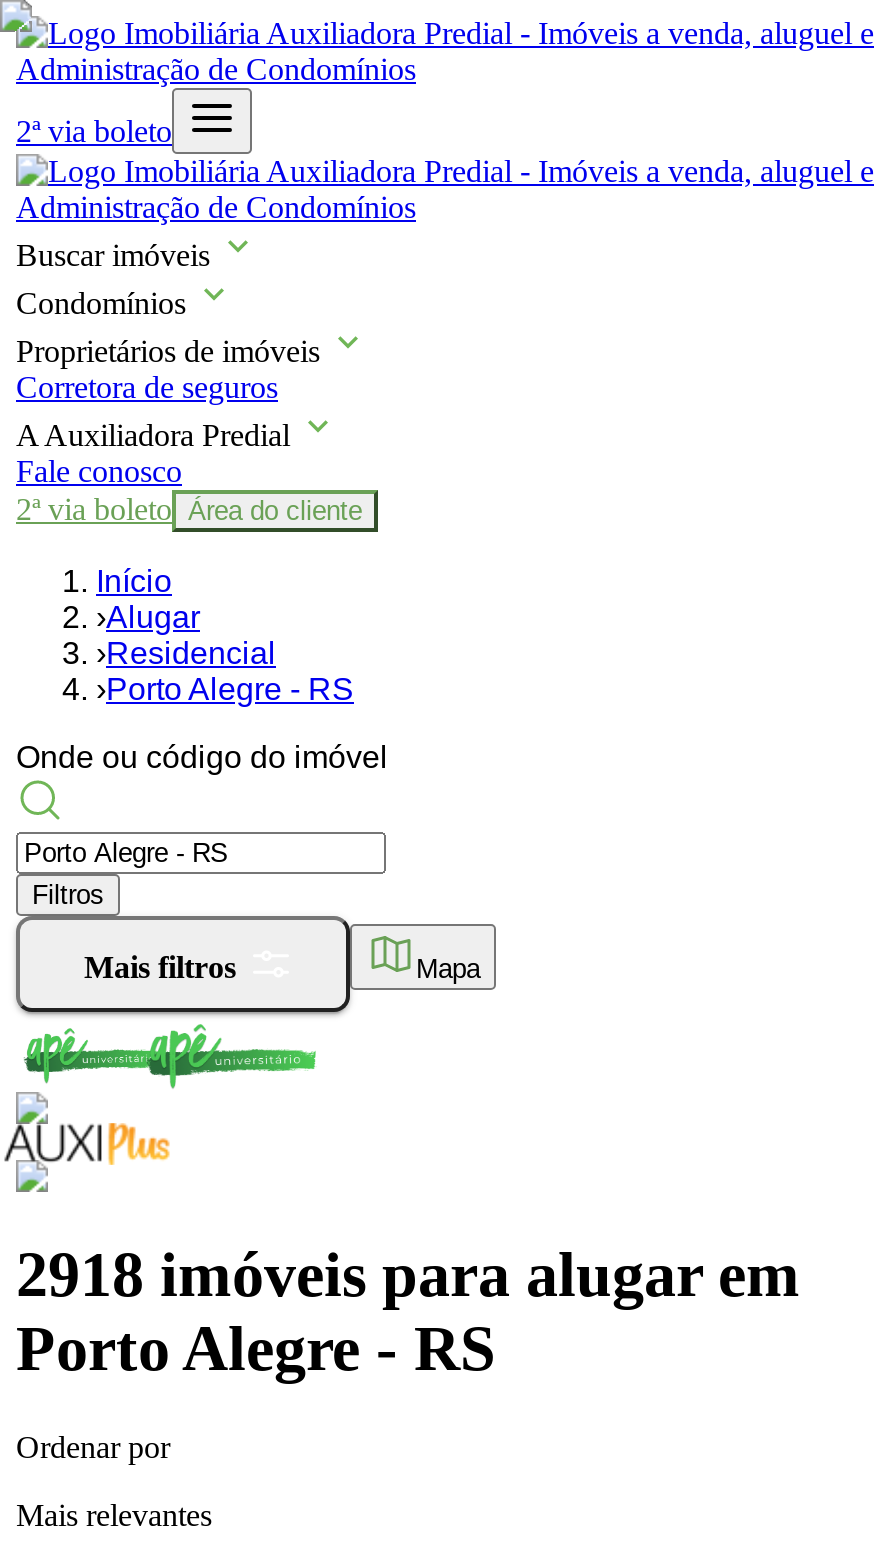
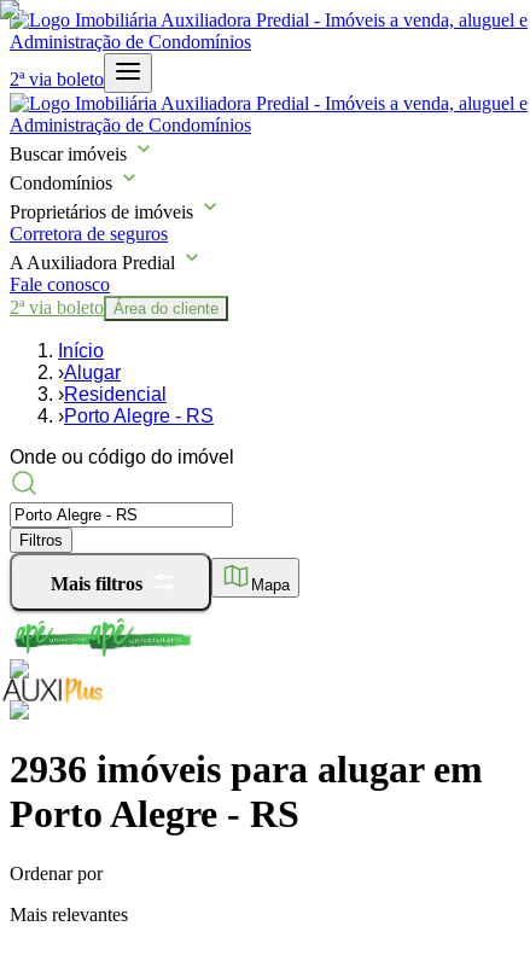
[16,1239,800,1311] 2918 imóveis para alugar em -> [10,748,483,791] 2936 imóveis para alugar em

